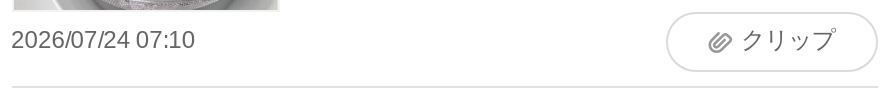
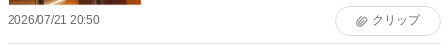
[11,27,195,55] 2026/07/24 07:10 -> [7,13,100,27] 2026/07/21 20:50

